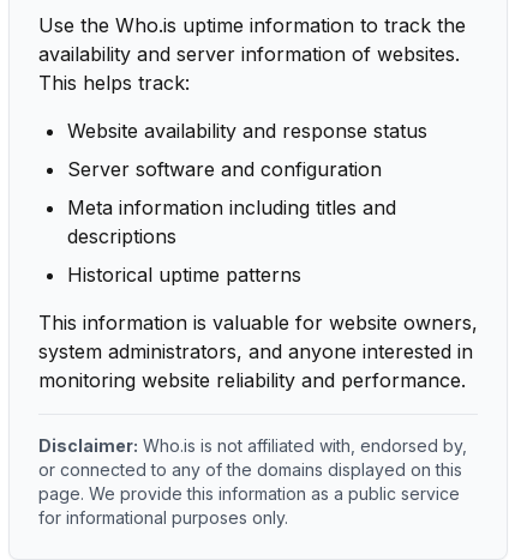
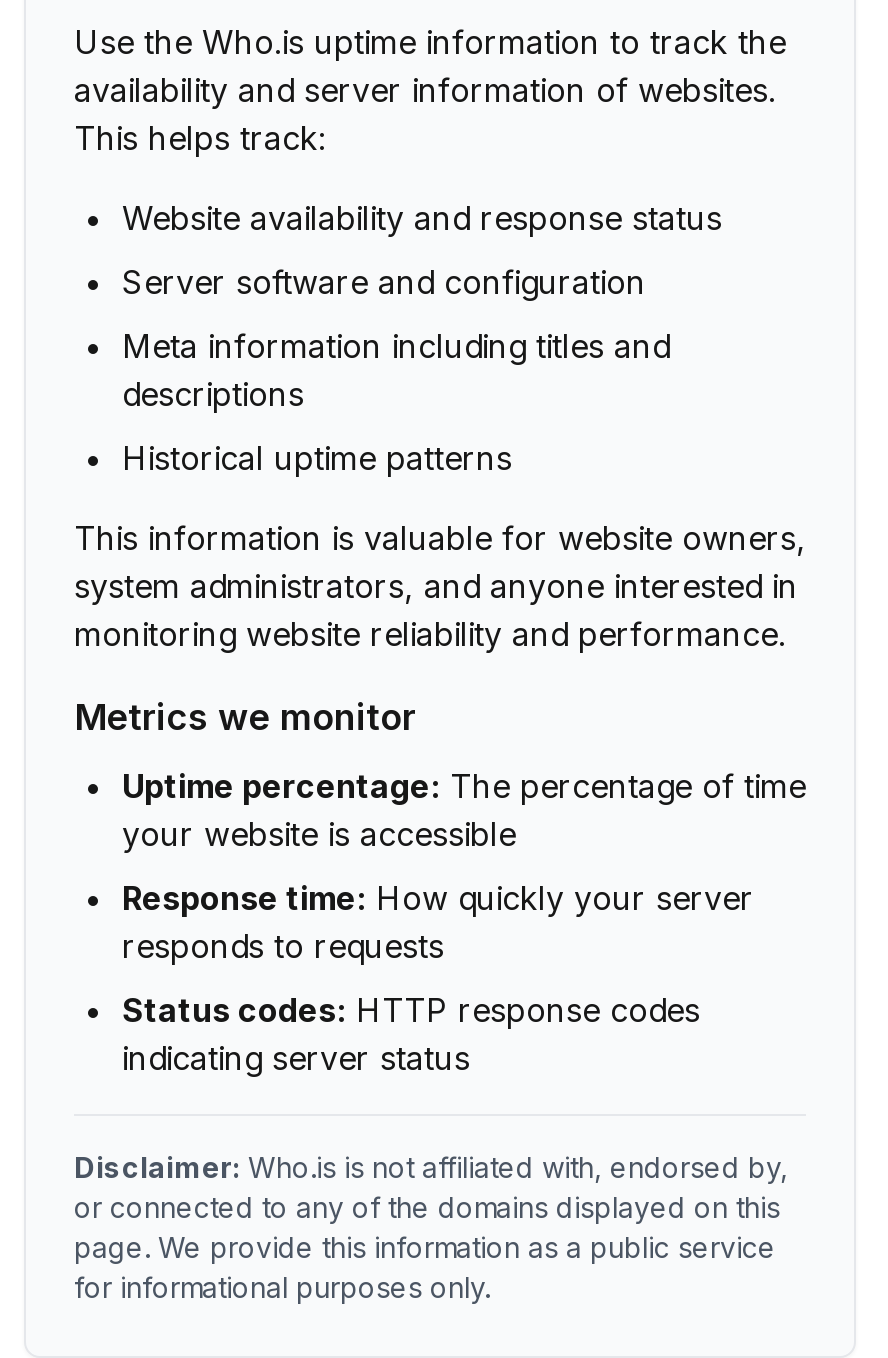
none -> [74,696,806,1078] Metrics we monitor | Uptime percentage: The percentage of time | your website is accessible | Response time: How quickly your server | responds to requests | Status codes: HTTP response codes | indicating server status

